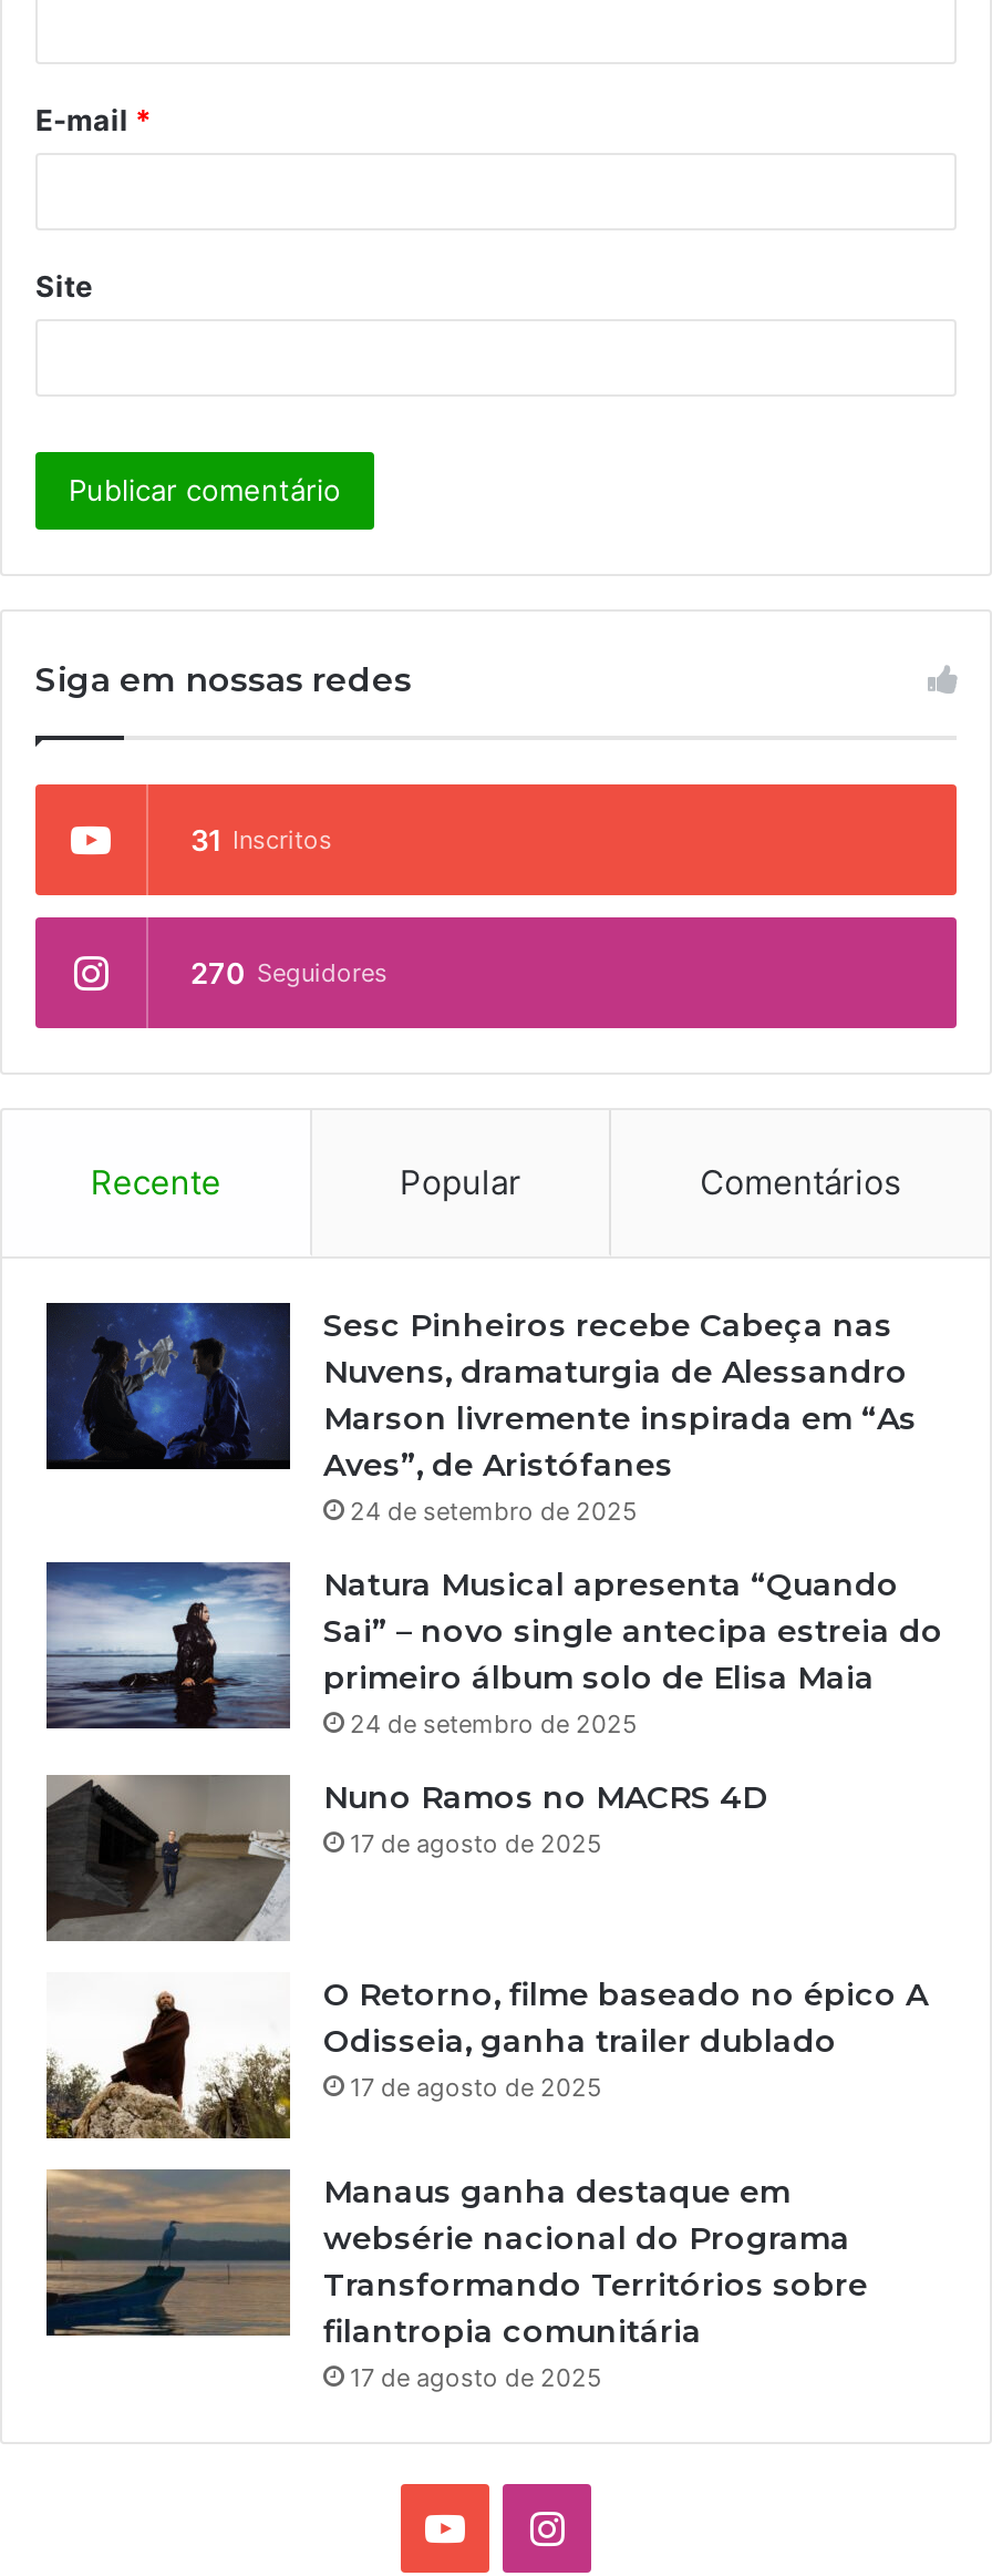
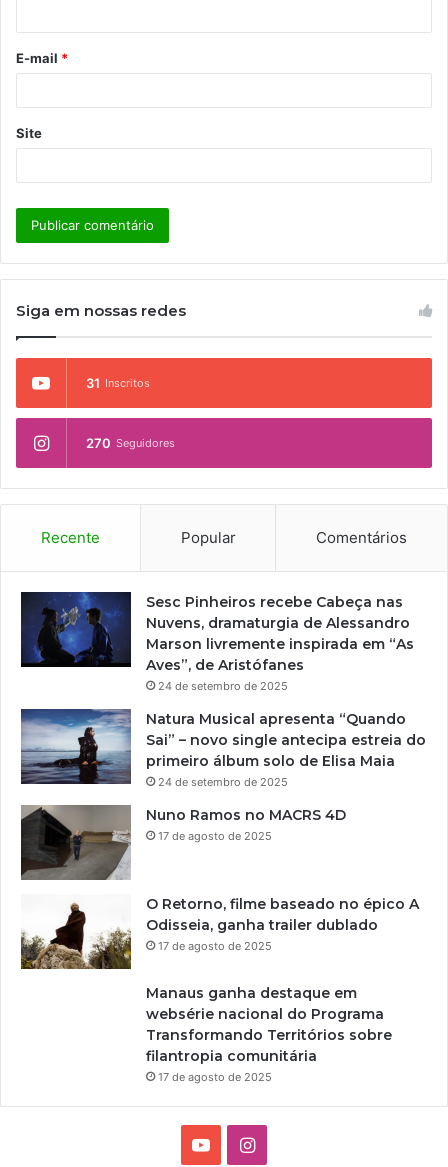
[44,2168,292,2339] [image] -> none

